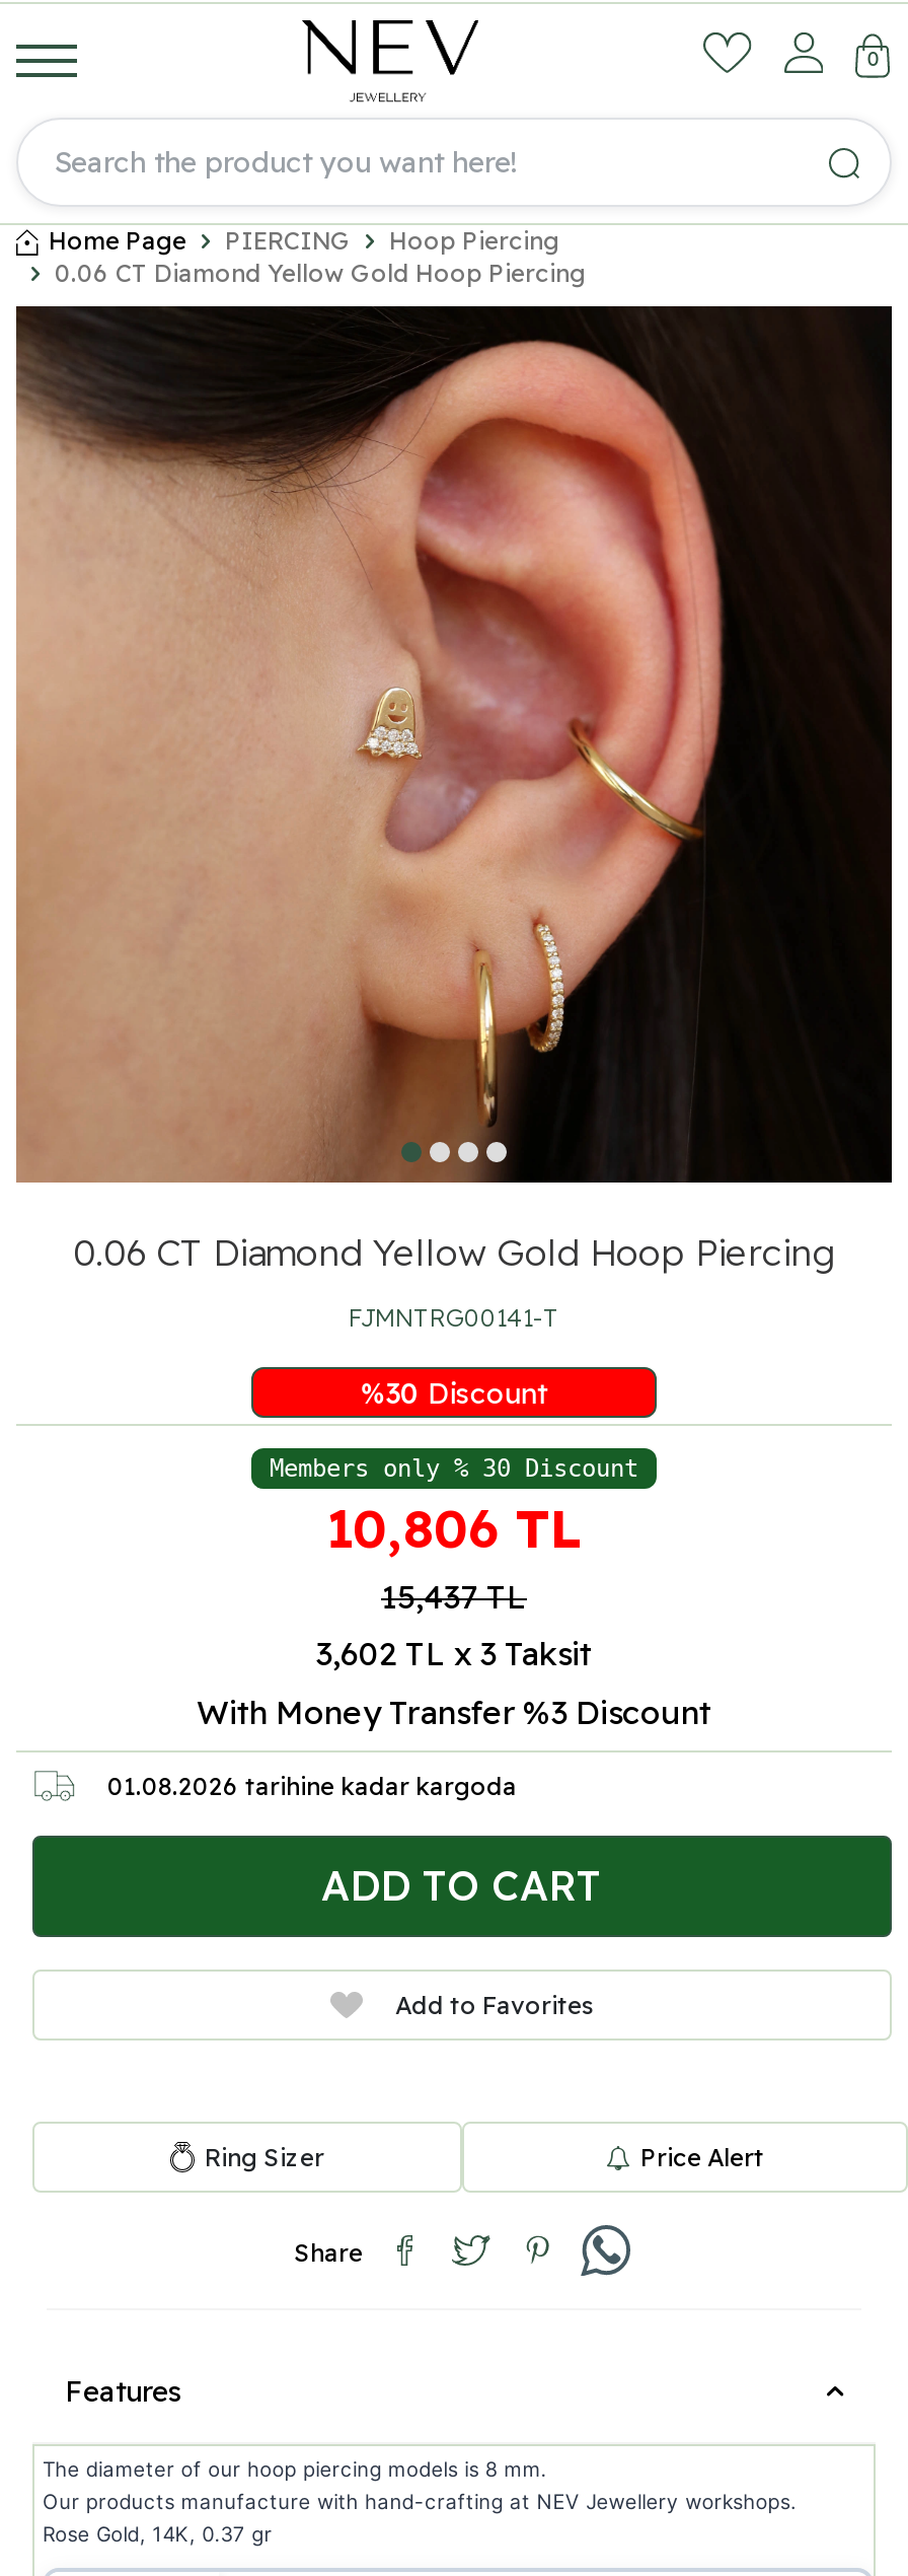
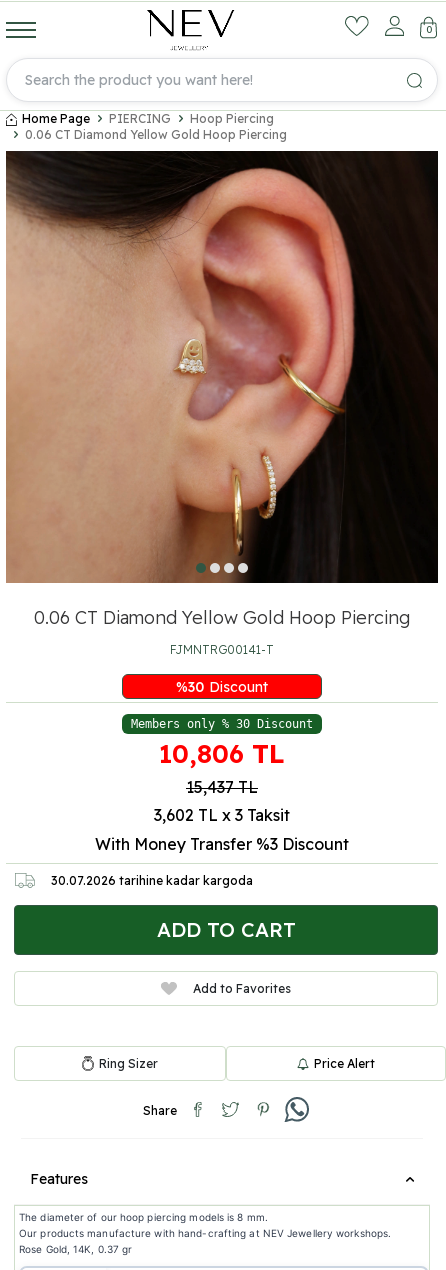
[107,1770,517,1800] 01.08.2026 tarihine kadar kargoda -> [51,872,253,887] 30.07.2026 tarihine kadar kargoda

